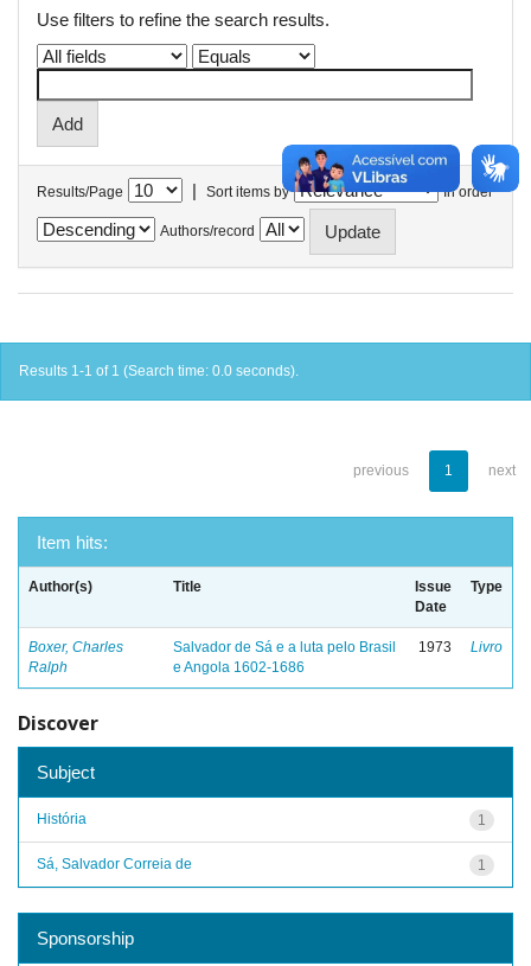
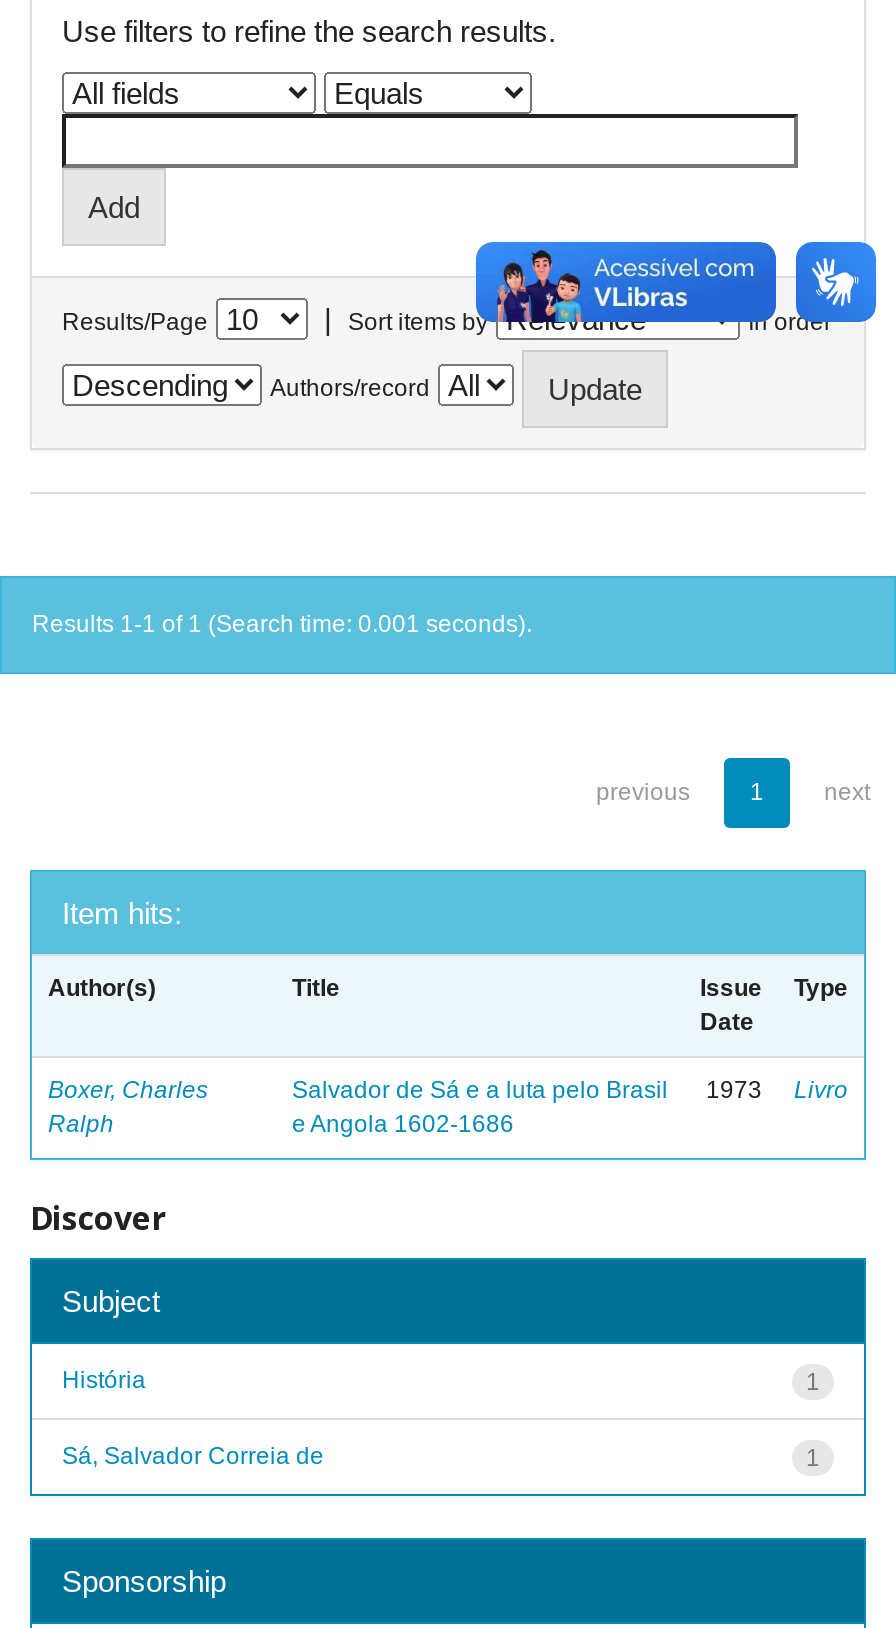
[19,363,299,379] Results 1-1 of 1 (Search time: 0.0 seconds). -> [32,610,532,638] Results 1-1 of 1 (Search time: 0.001 seconds).

